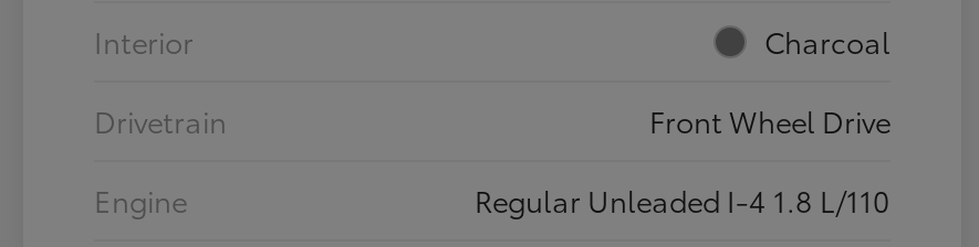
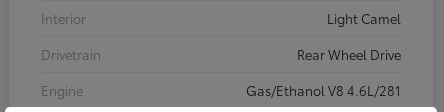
[764,20,891,60] Charcoal -> [327,9,401,27] Light Camel
[649,100,891,139] Front Wheel Drive -> [297,45,401,63] Rear Wheel Drive
[475,179,891,219] Regular Unleaded I-4 1.8 L/110 -> [246,81,401,99] Gas/Ethanol V8 4.6L/281

